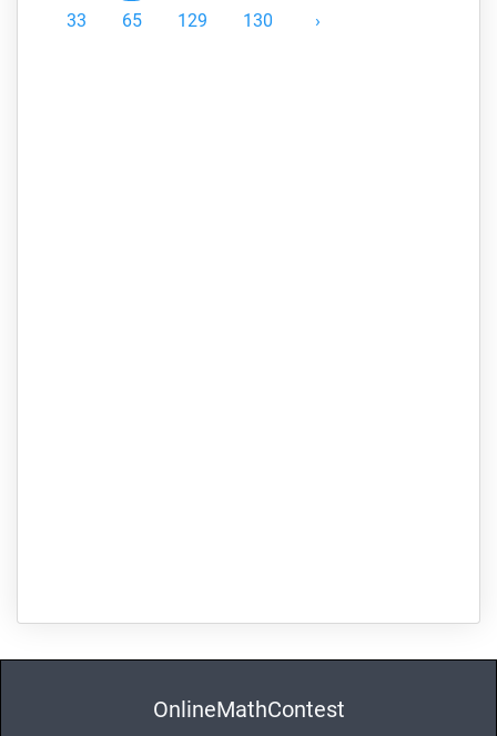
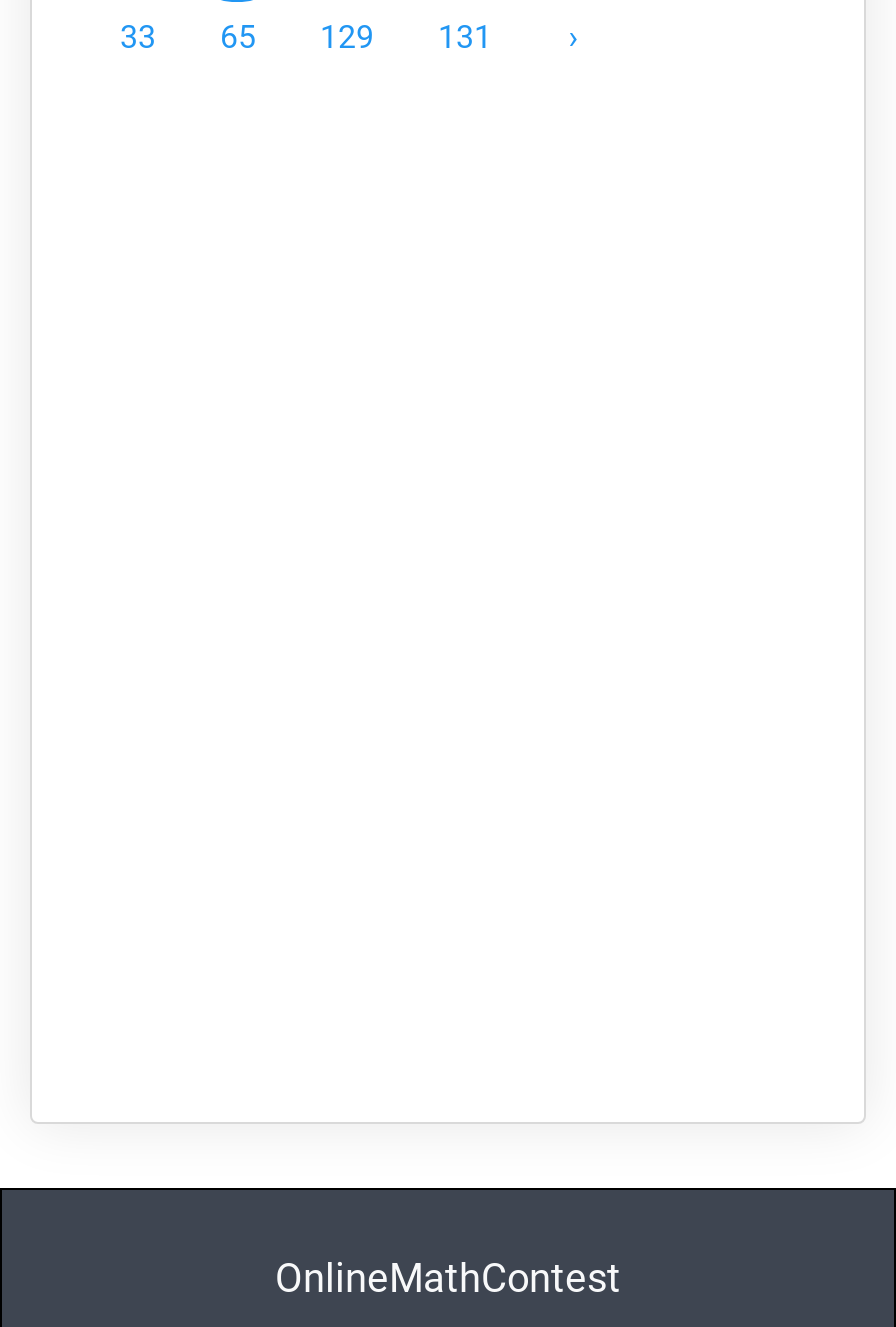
[67,10,273,31] 33 65 129 130 -> [120,18,492,56] 33 65 129 131

